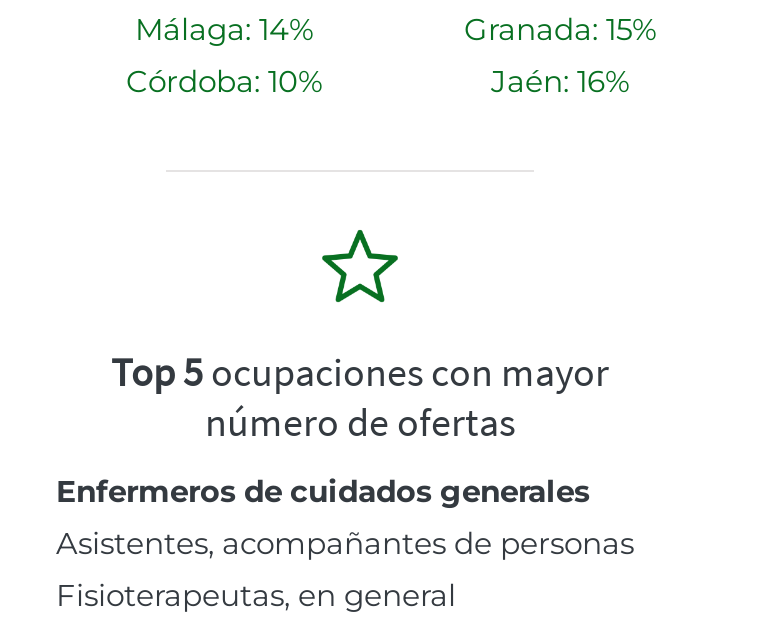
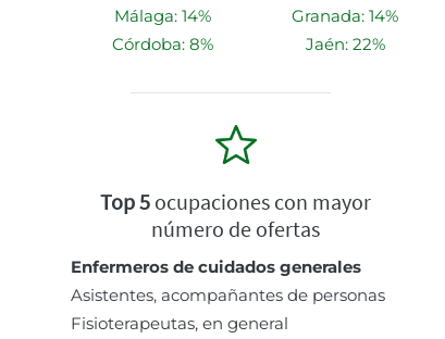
[464,10,656,48] Granada: 15% -> [292,6,398,26] Granada: 14%
[126,62,322,100] Córdoba: 10% -> [112,34,213,55] Córdoba: 8%
[491,62,629,100] Jaén: 16% -> [305,34,385,55] Jaén: 22%

